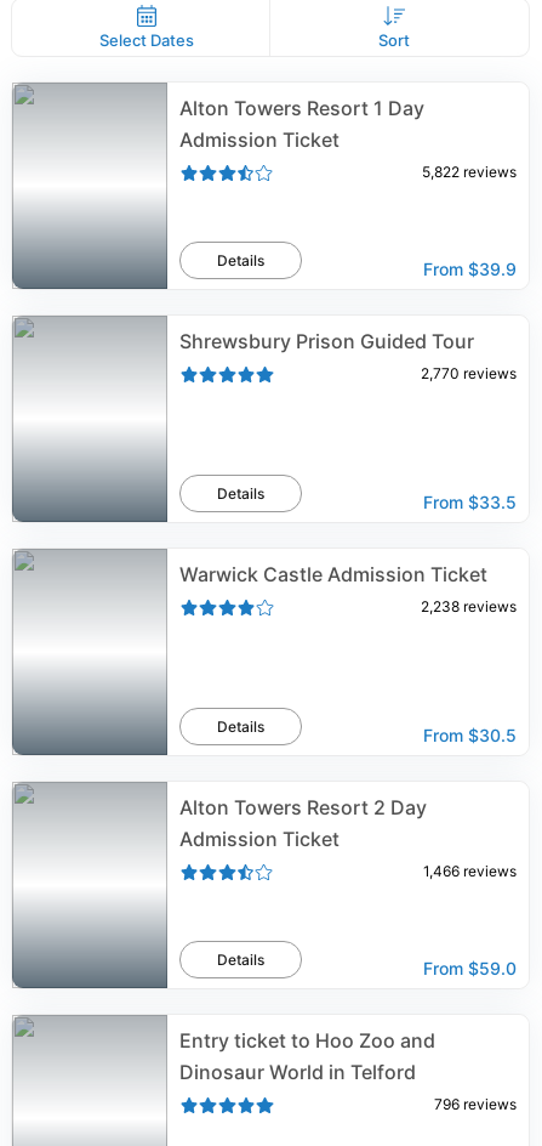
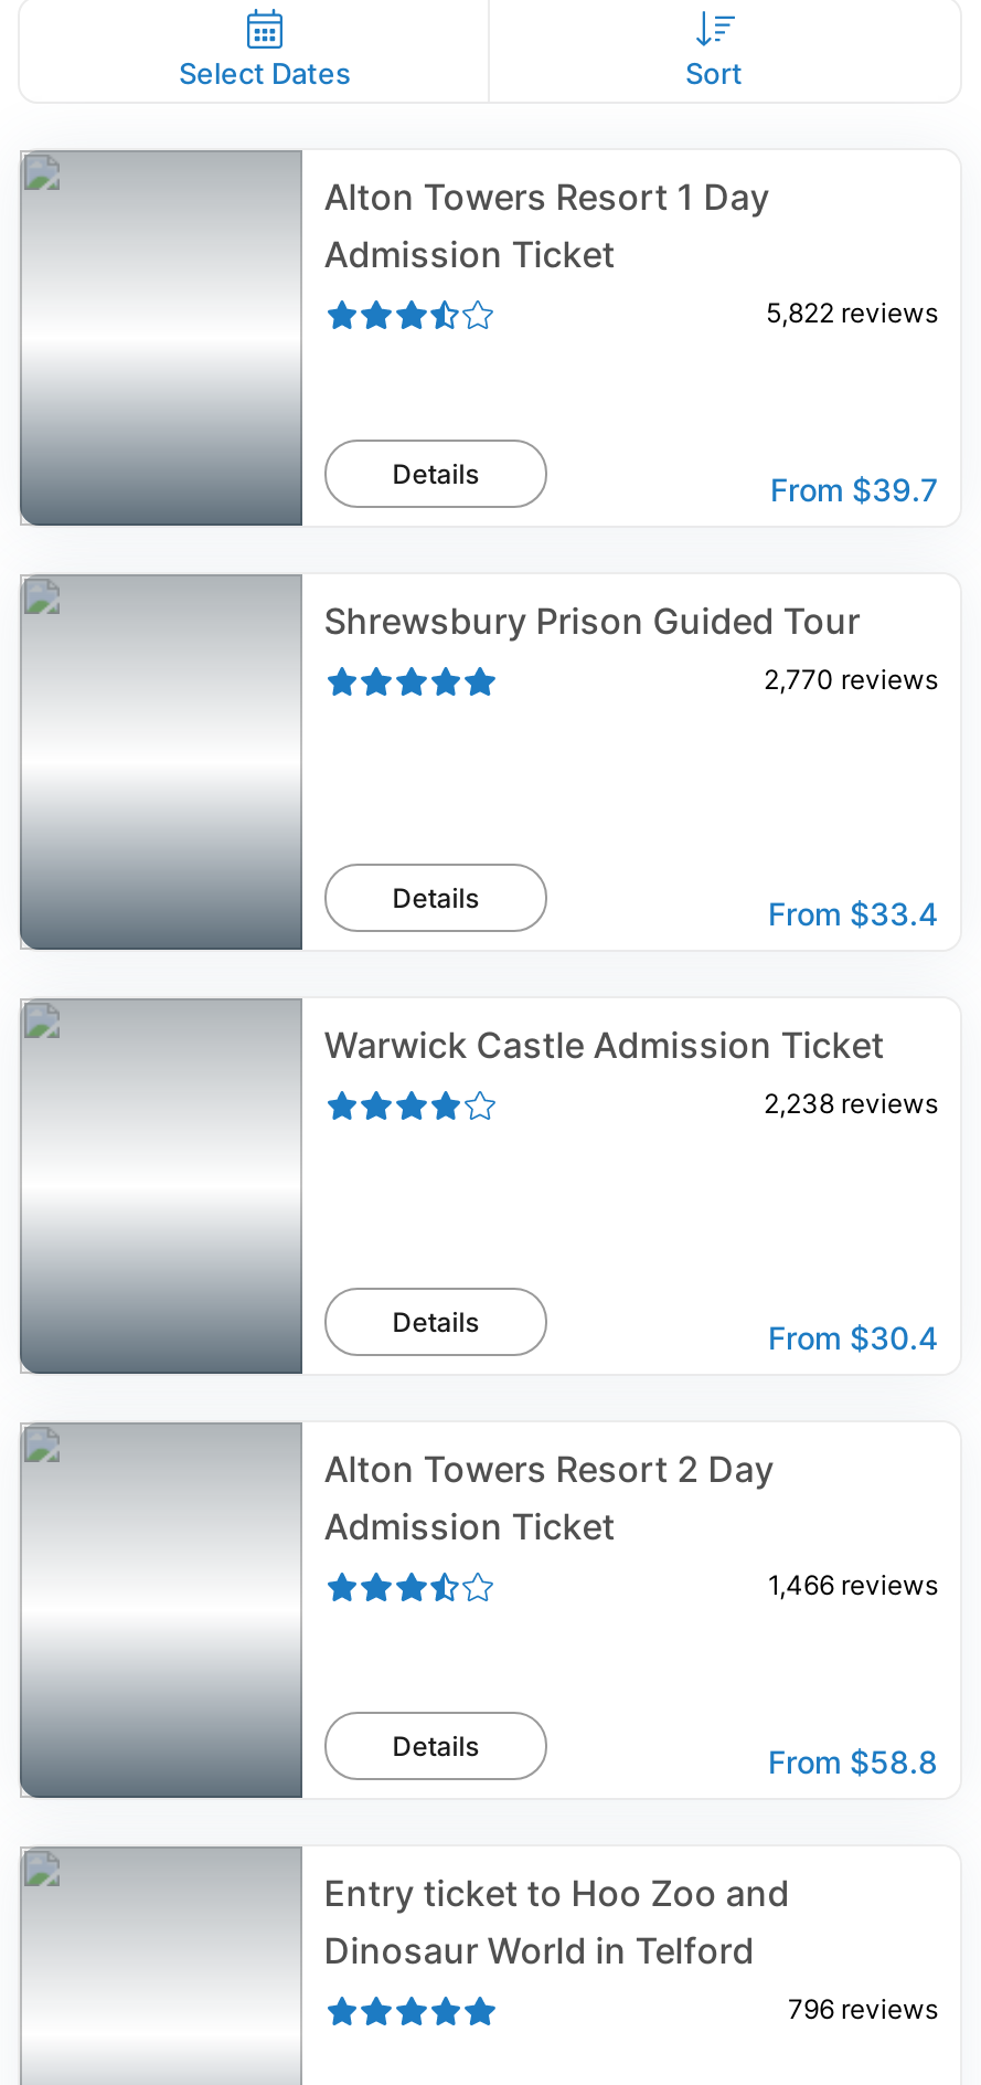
[423,259,517,279] From $39.9 -> [770,470,938,508] From $39.7
[423,492,517,512] From $33.5 -> [768,895,938,932] From $33.4
[423,725,517,745] From $30.5 -> [768,1319,938,1356] From $30.4
[423,958,517,978] From $59.0 -> [768,1743,938,1780] From $58.8

